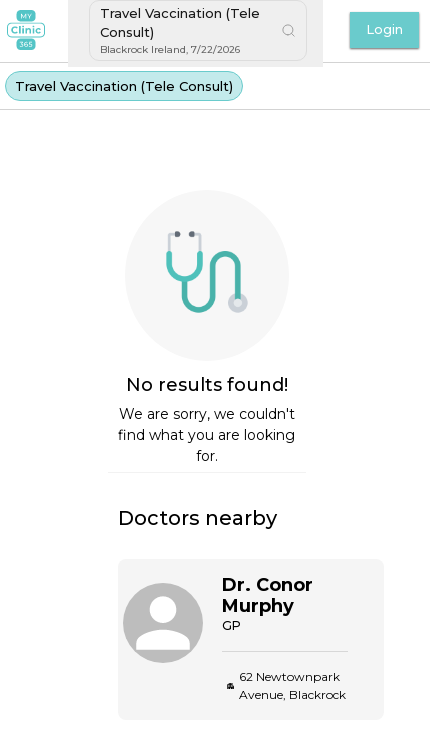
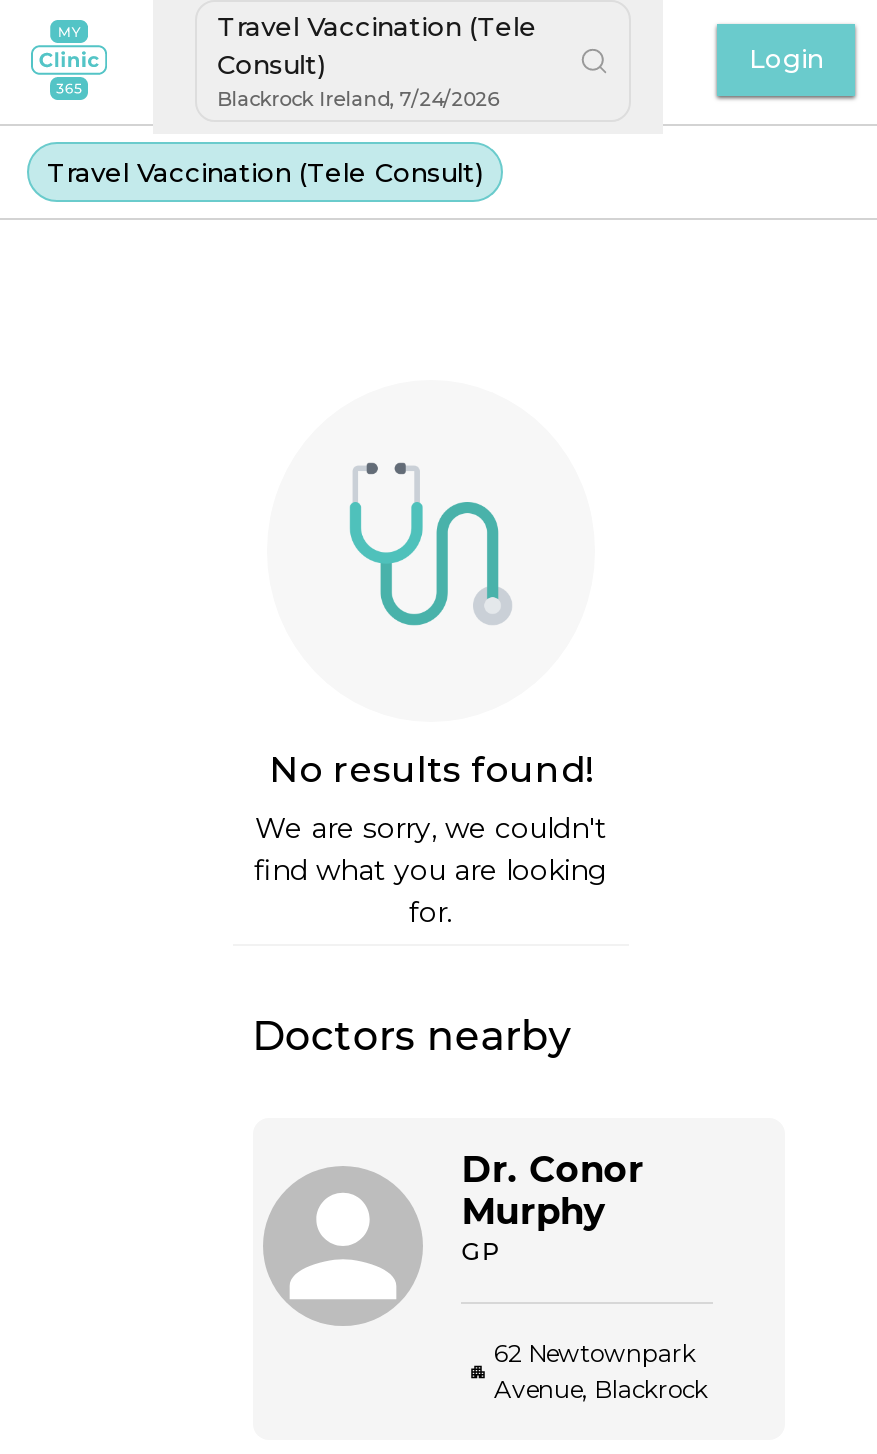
[100,42,240,55] Blackrock Ireland 7/22/2026 -> [217,85,497,111] Blackrock Ireland 7/24/2026

